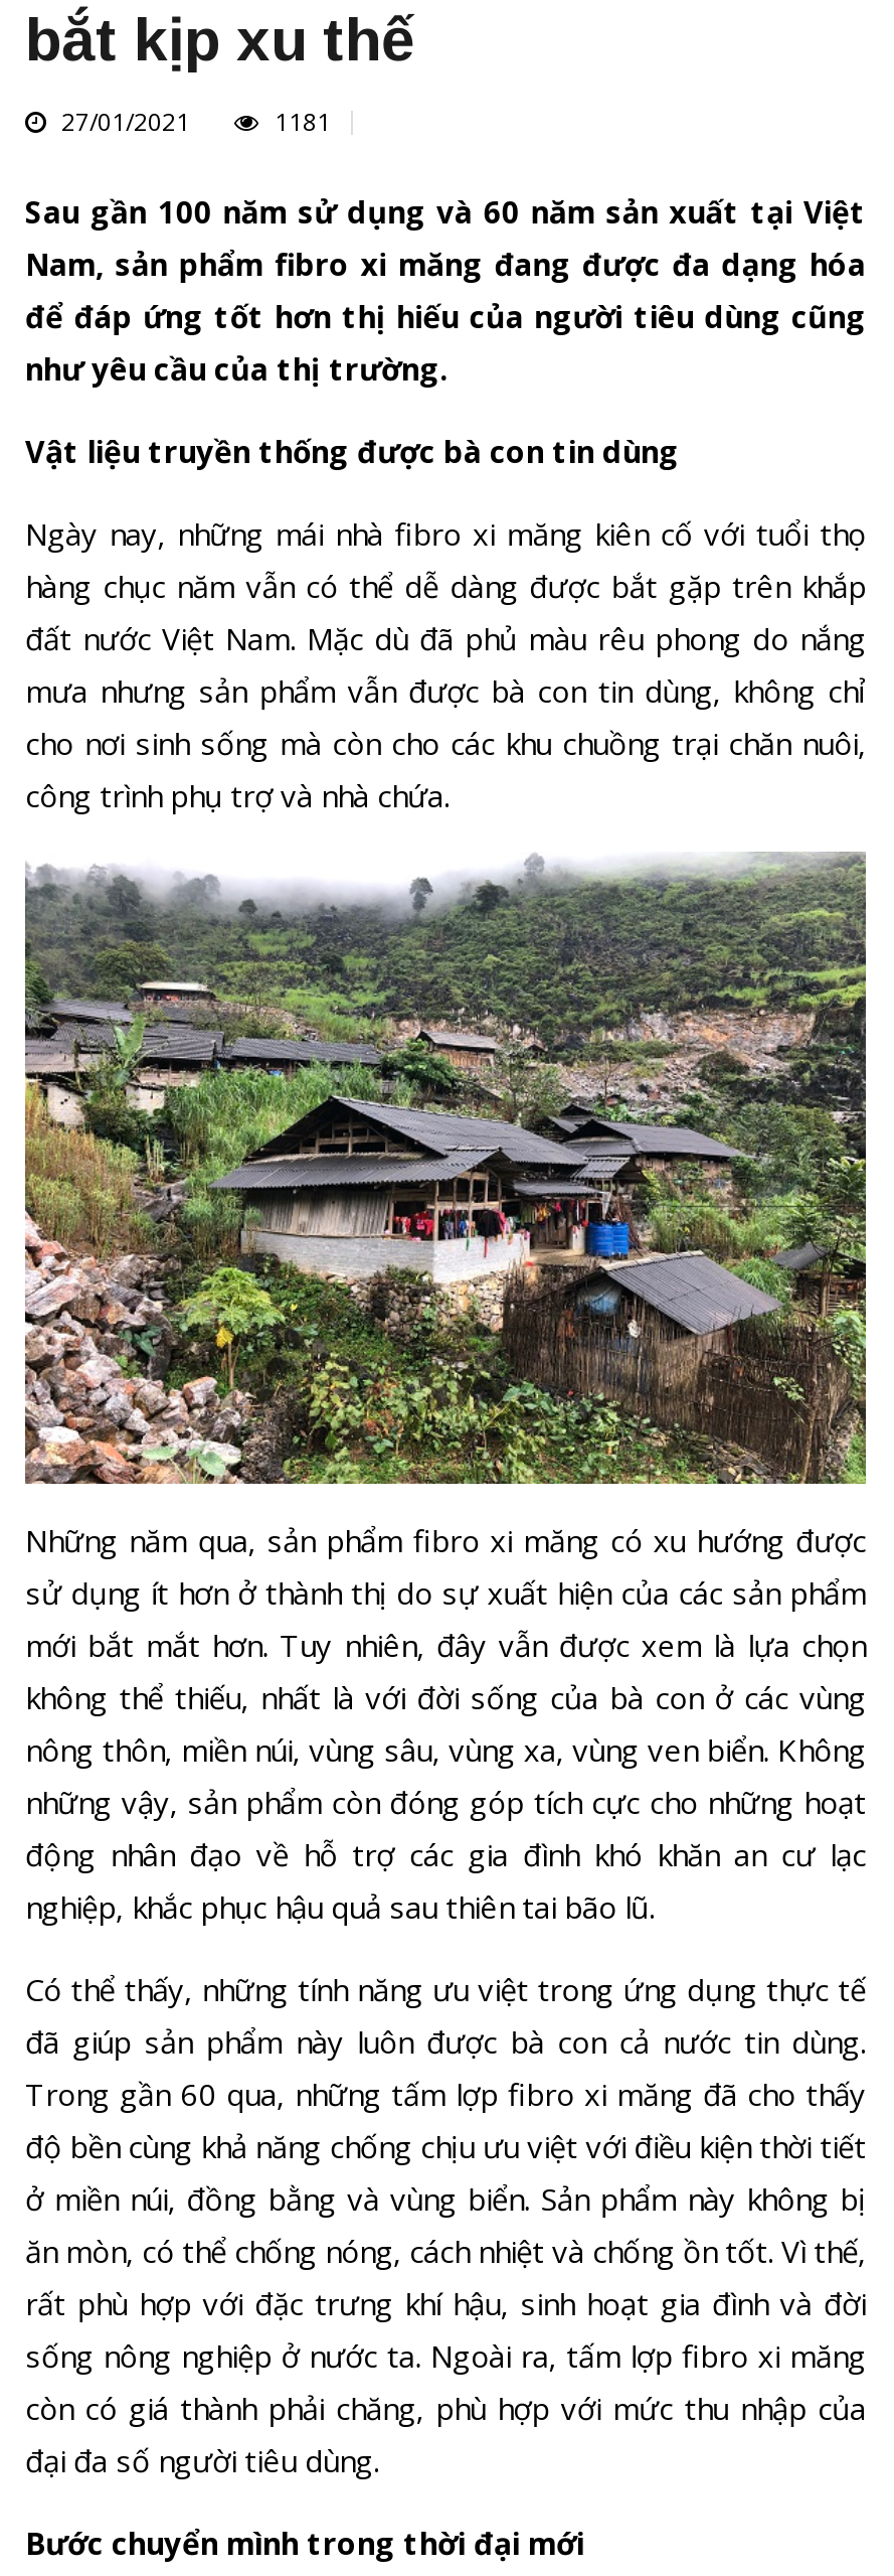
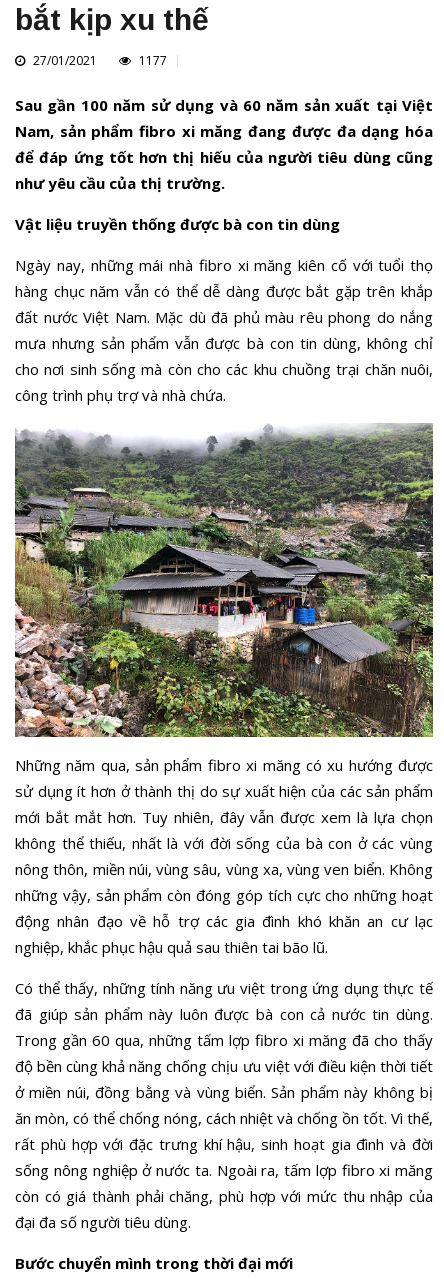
[269,105,331,140] 1181 -> [136,52,167,69] 1177

